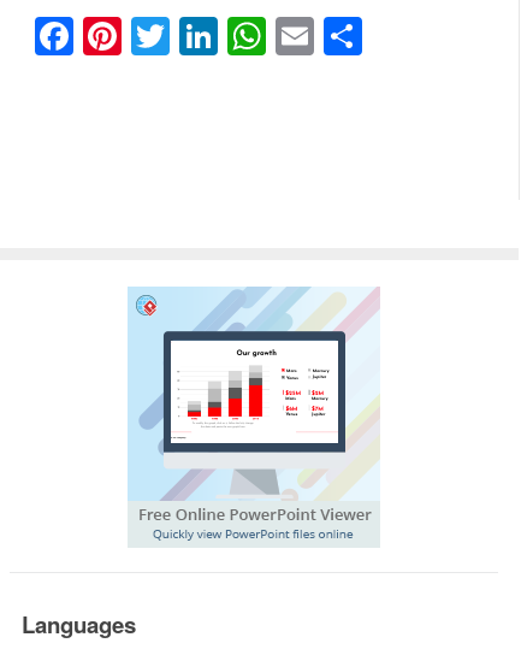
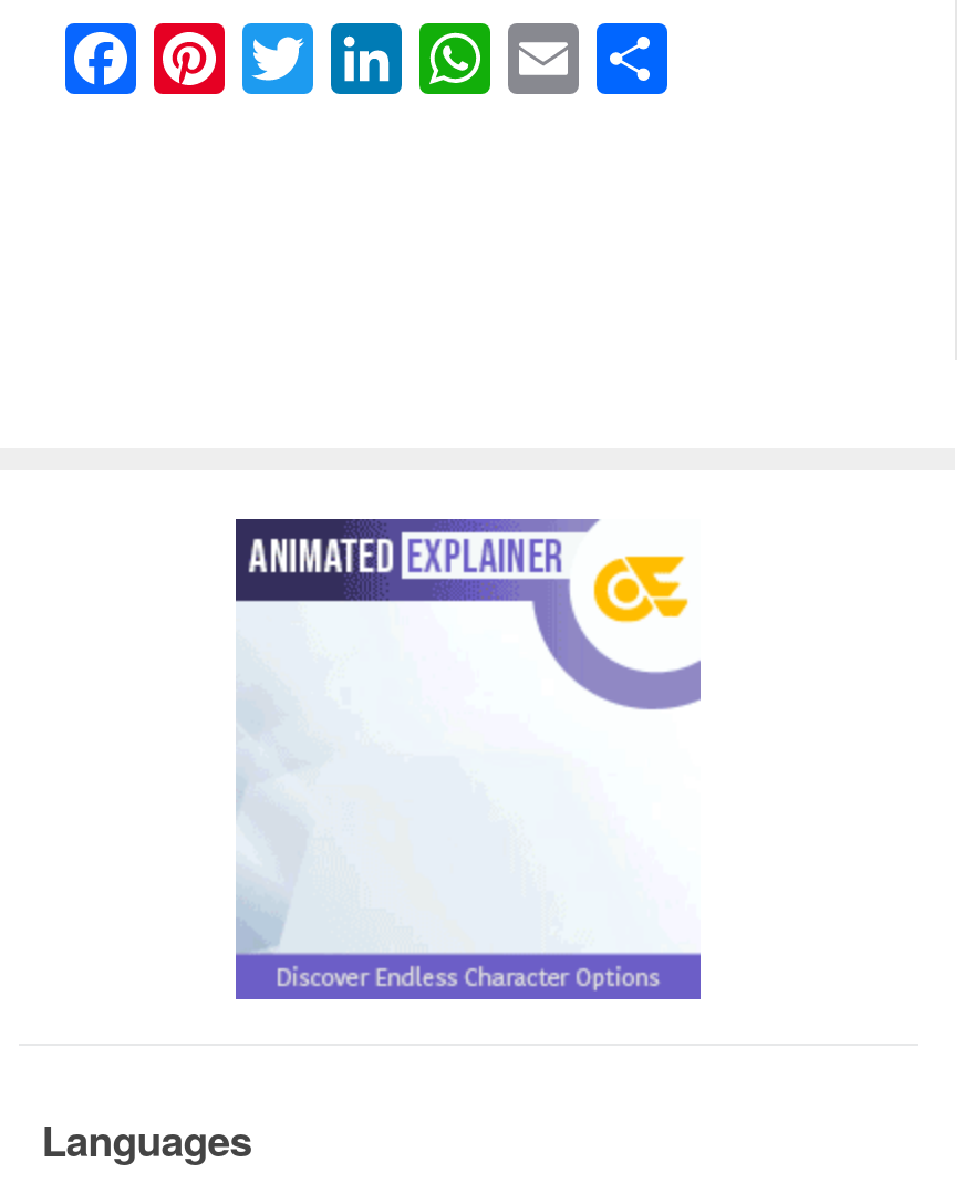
[128,287,380,548] [image] -> [234,517,703,1002] [image]

